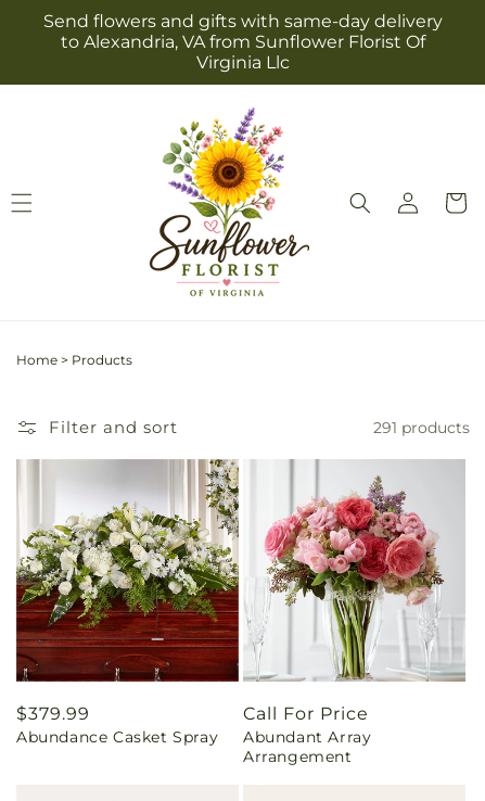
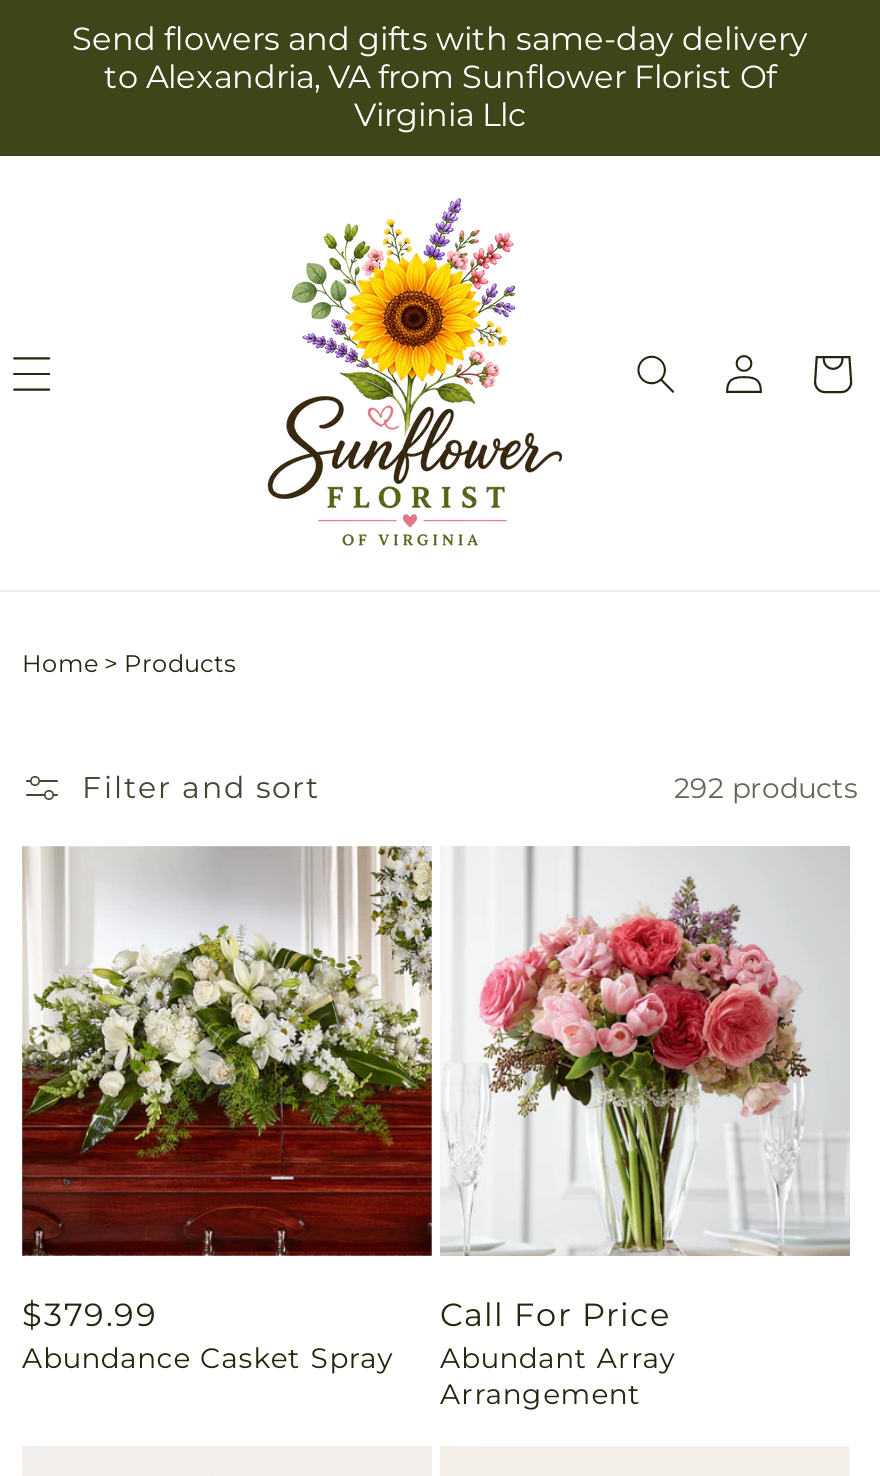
[373,417,470,437] 291 products -> [674,769,858,805] 292 products

